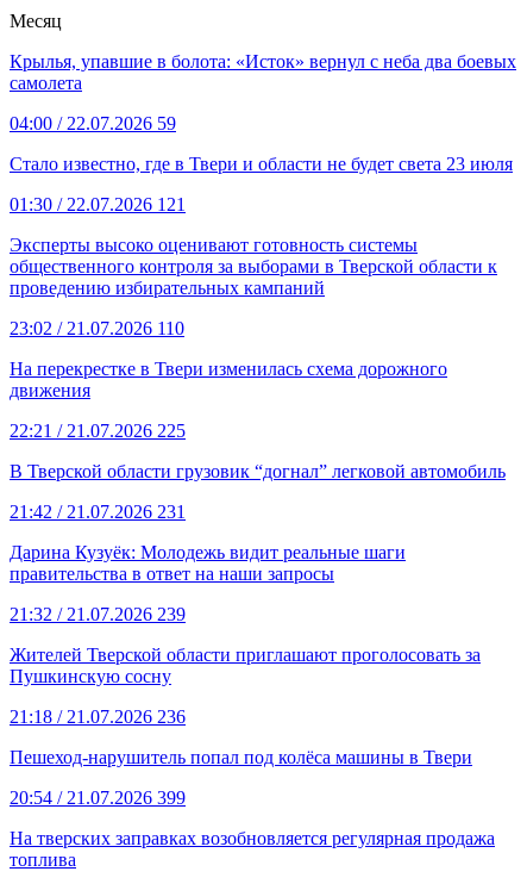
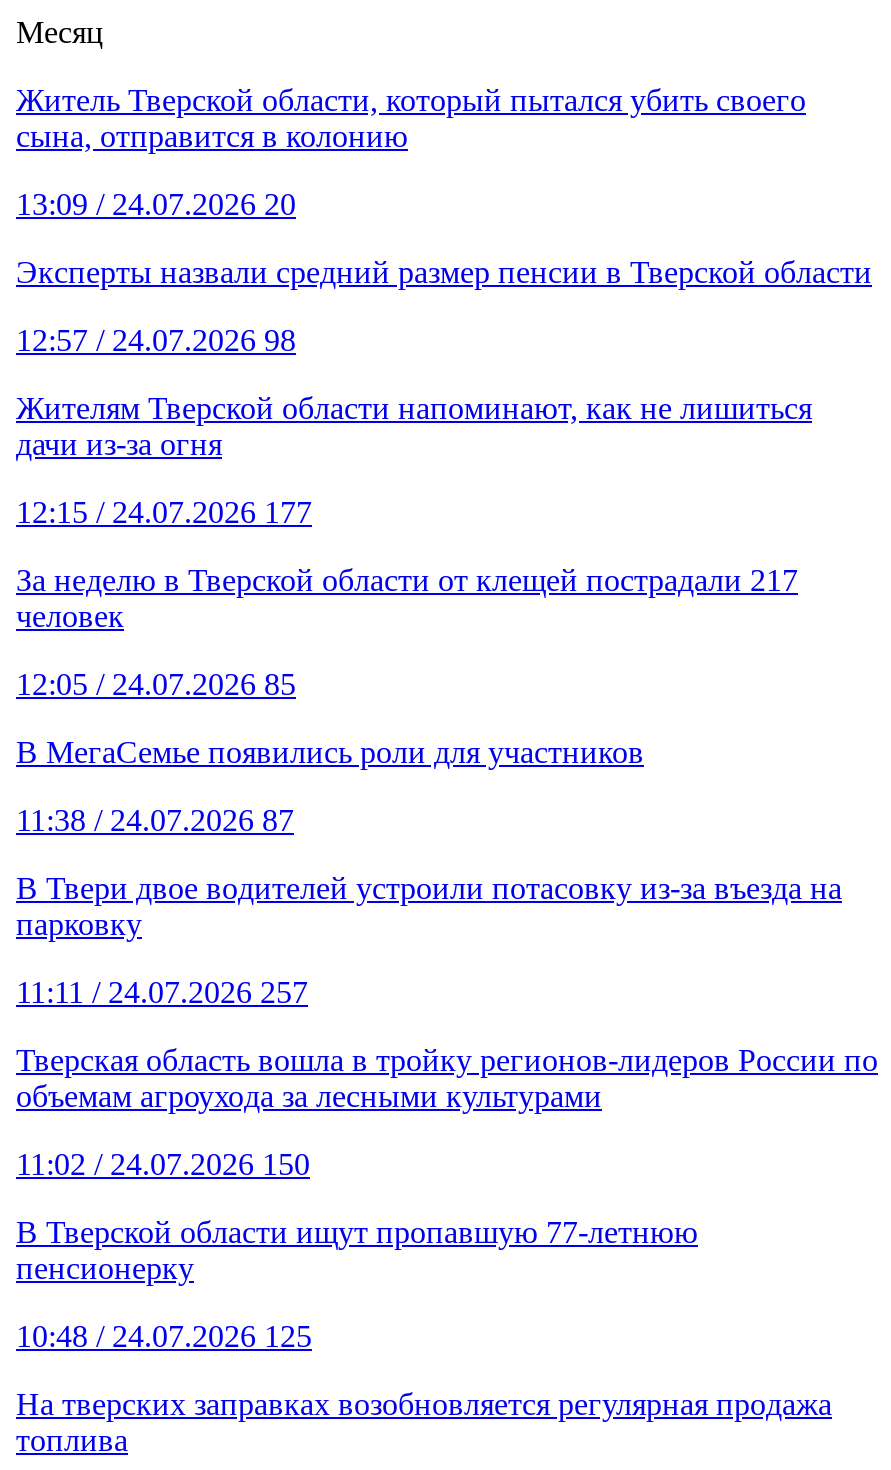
[10,51,516,93] Крылья, упавшие в болота: «Исток» вернул с неба два боевых | самолета -> [16,83,806,153] Житель Тверской области, который пытался убить своего | сына, отправится в колонию
[10,113,176,134] 04:00 / 22.07.2026 59 -> [16,187,296,221] 13:09 / 24.07.2026 20
[10,154,513,174] Стало известно, где в Твери и области не будет света 23 июля -> [16,255,872,289] Эксперты назвали средний размер пенсии в Тверской области
[10,194,186,215] 01:30 / 22.07.2026 121 -> [16,323,296,357] 12:57 / 24.07.2026 98
[10,235,497,298] Эксперты высоко оценивают готовность системы | общественного контроля за выборами в Тверской области к | проведению избирательных кампаний -> [16,391,812,461] Жителям Тверской области напоминают, как не лишиться | дачи из-за огня
[10,318,184,339] 23:02 / 21.07.2026 110 -> [16,495,312,529] 12:15 / 24.07.2026 177
[10,359,447,401] На перекрестке в Твери изменилась схема дорожного | движения -> [16,563,798,633] За неделю в Тверской области от клещей пострадали 217 | человек
[10,421,186,441] 22:21 / 21.07.2026 225 -> [16,667,296,701] 12:05 / 24.07.2026 85
[10,461,506,482] В Тверской области грузовик “догнал” легковой автомобиль -> [16,735,644,769] В МегаСемье появились роли для участников
[10,502,186,522] 21:42 / 21.07.2026 231 -> [16,803,294,837] 11:38 / 24.07.2026 87
[10,542,406,584] Дарина Кузуёк: Молодежь видит реальные шаги | правительства в ответ на наши запросы -> [16,871,842,941] В Твери двое водителей устроили потасовку из-за въезда на | парковку
[10,604,186,625] 21:32 / 21.07.2026 239 -> [16,975,308,1009] 11:11 / 24.07.2026 257
[10,645,481,686] Жителей Тверской области приглашают проголосовать за | Пушкинскую сосну -> [16,1043,878,1113] Тверская область вошла в тройку регионов-лидеров России по | объемам агроухода за лесными культурами
[10,707,186,727] 21:18 / 21.07.2026 236 -> [16,1147,310,1181] 11:02 / 24.07.2026 150
[10,747,472,767] Пешеход-нарушитель попал под колёса машины в Твери -> [16,1215,698,1285] В Тверской области ищут пропавшую 77-летнюю | пенсионерку
[10,788,186,808] 20:54 / 21.07.2026 399 -> [16,1319,312,1353] 10:48 / 24.07.2026 125

